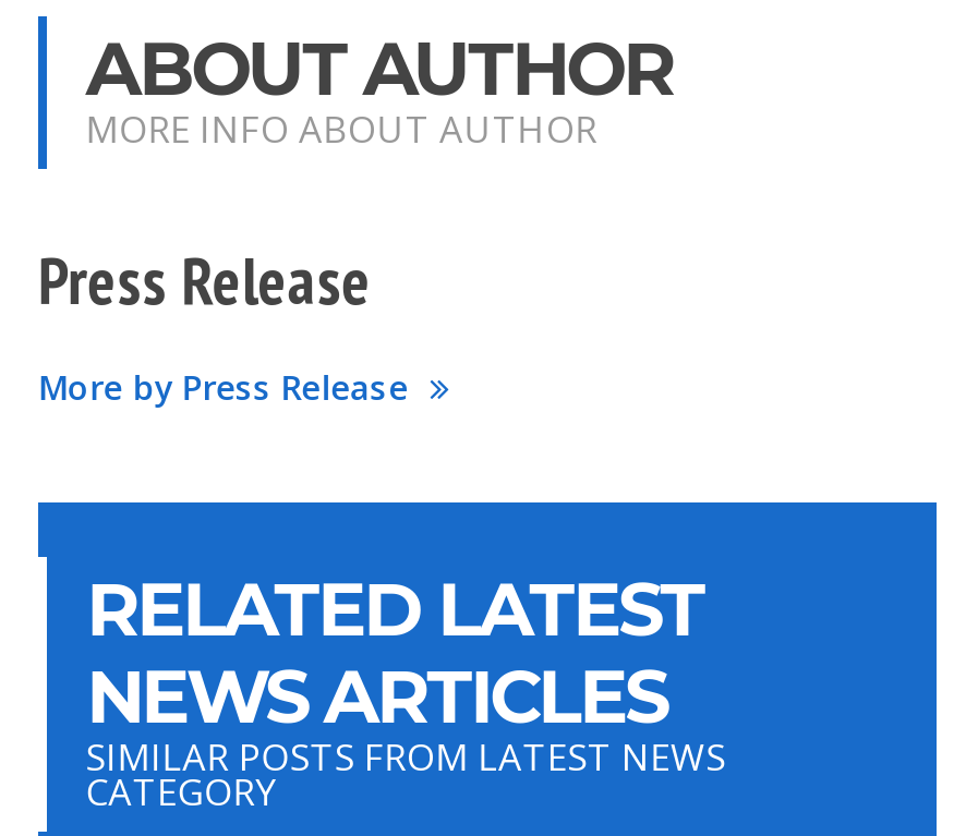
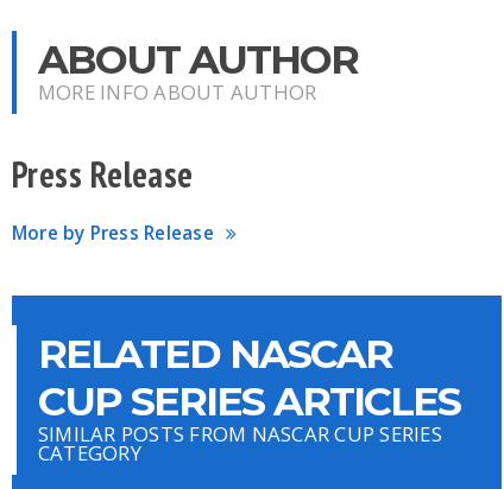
[86,564,726,782] RELATED LATEST | NEWS ARTICLES | SIMILAR POSTS FROM LATEST NEWS -> [38,329,460,448] RELATED NASCAR | CUP SERIES ARTICLES | SIMILAR POSTS FROM NASCAR CUP SERIES

